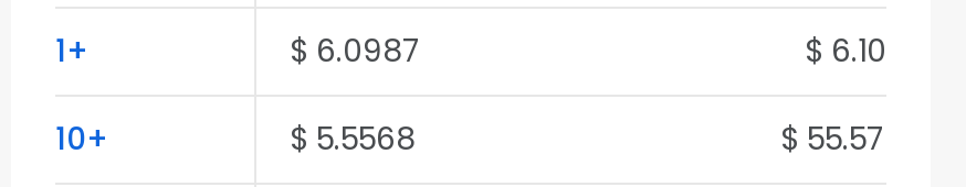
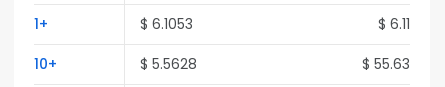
[290,29,422,73] $ 6.0987 -> [140,14,193,34] $ 6.1053
[805,29,886,73] $ 6.10 -> [378,14,410,34] $ 6.11
[290,117,416,161] $ 5.5568 -> [140,54,197,74] $ 5.5628
[780,117,886,161] $ 55.57 -> [362,54,410,74] $ 55.63

